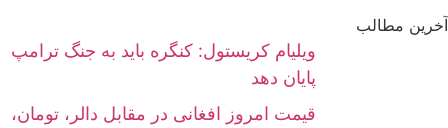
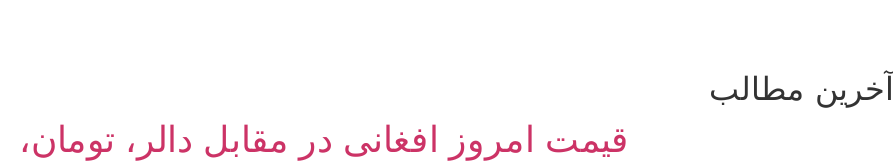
[11,40,316,88] ویلیام کریستول: کنگره باید به جنگ ترامپ | پایان دهد -> none

